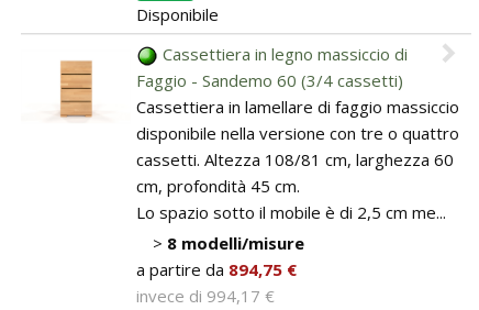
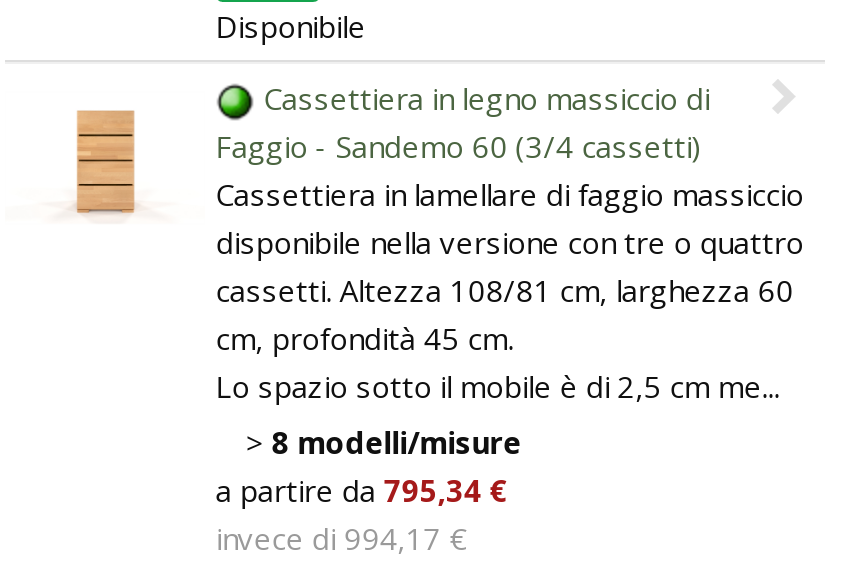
[136,258,297,280] a partire da 894,75 € -> [215,470,507,510] a partire da 795,34 €

